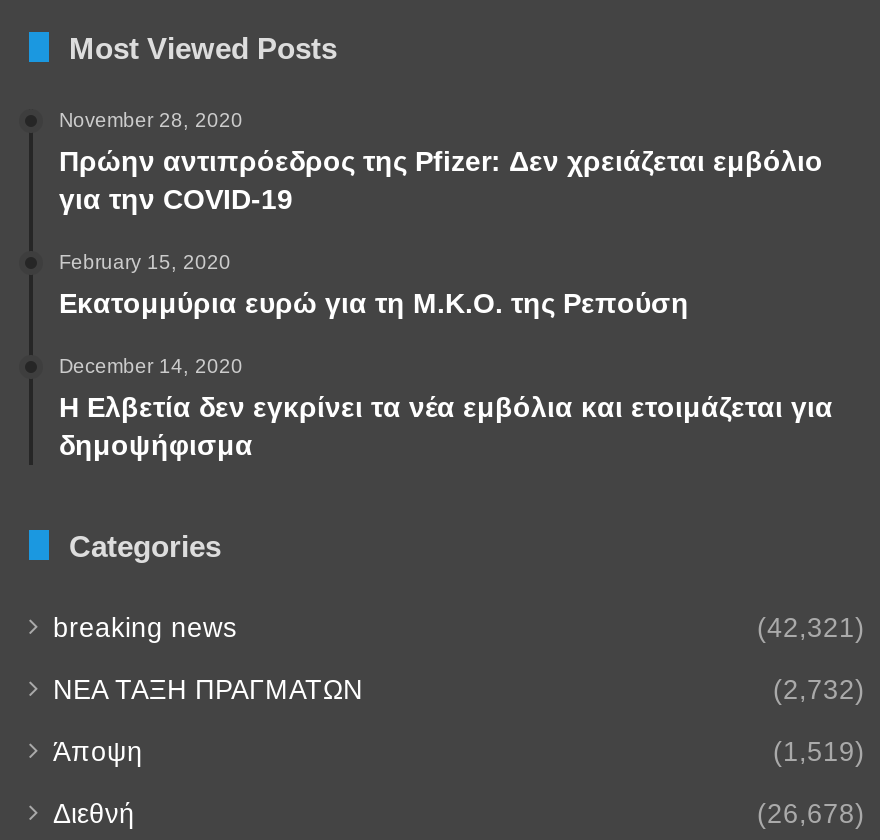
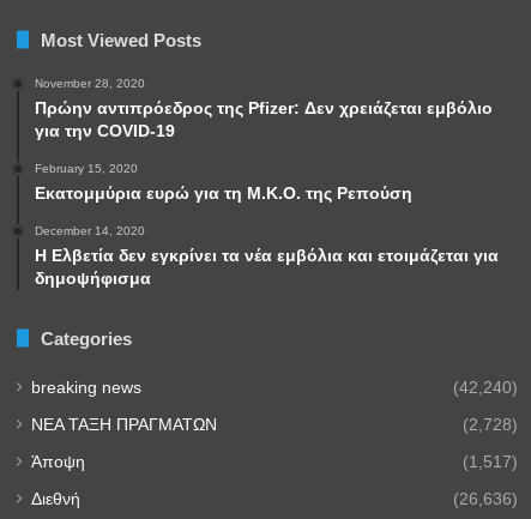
[757,612,865,642] (42,321) -> [453,378,518,396] (42,240)
[773,674,865,704] (2,732) -> [463,416,518,434] (2,728)
[773,736,865,766] (1,519) -> [463,453,518,471] (1,517)
[757,798,865,828] (26,678) -> [453,490,518,508] (26,636)

